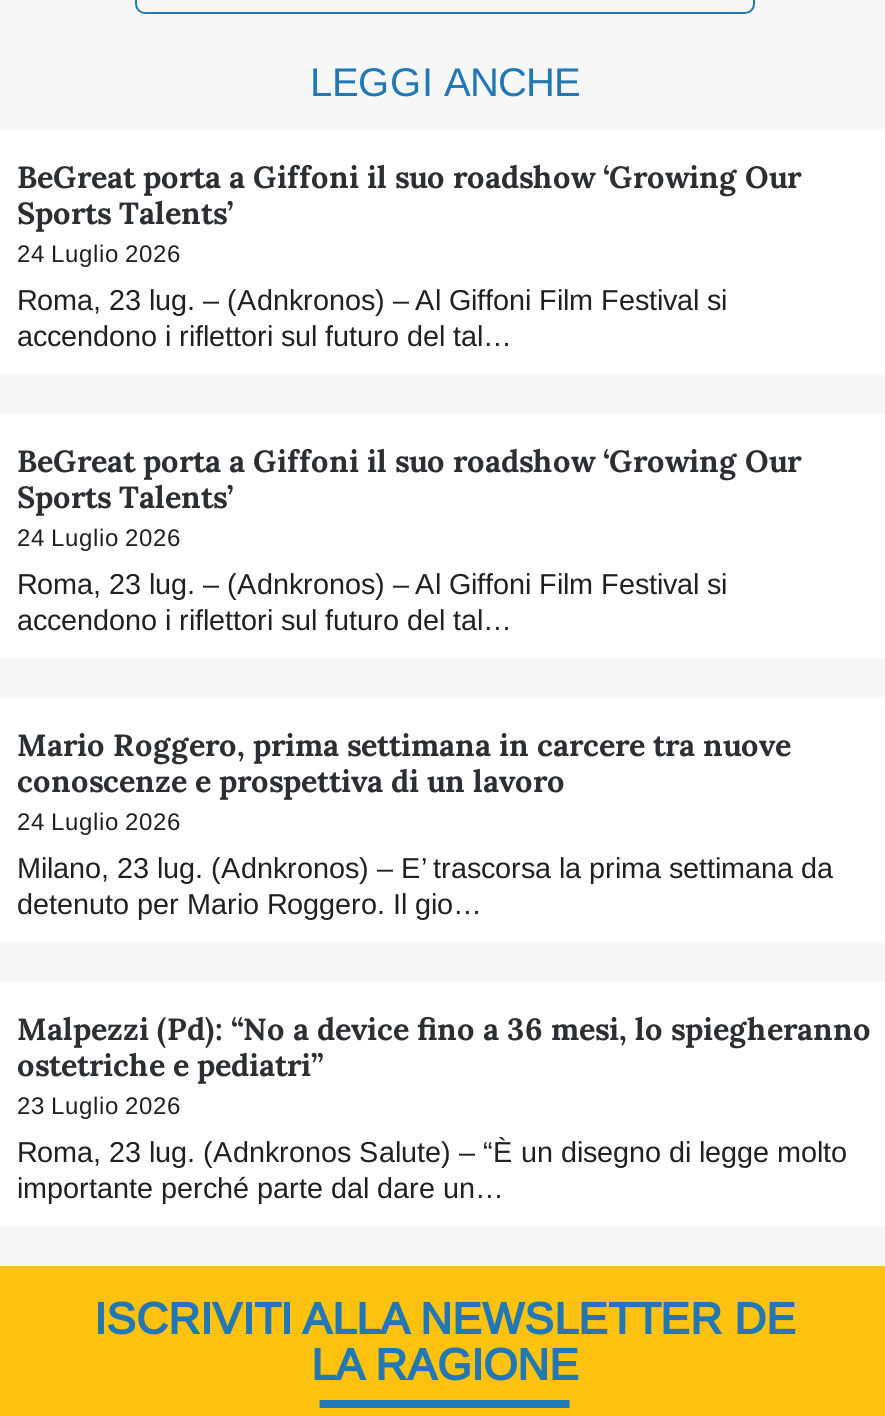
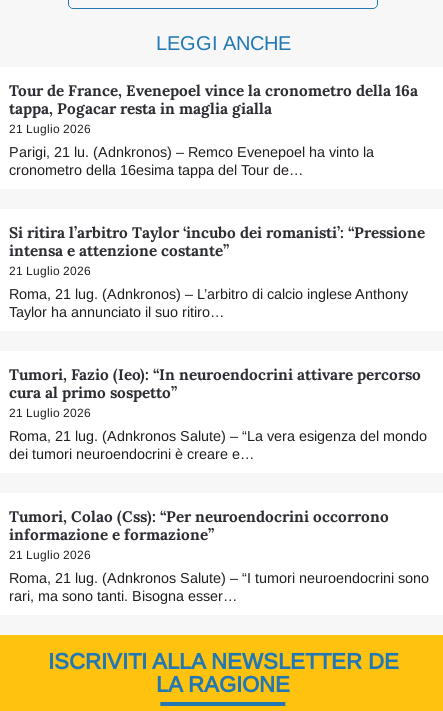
[17,158,801,268] BeGreat porta a Giffoni il suo roadshow ‘Growing Our | Sports Talents’ | 24 Luglio 2026 -> [9,81,418,136] Tour de France, Evenepoel vince la cronometro della 16a | tappa, Pogacar resta in maglia gialla | 21 Luglio 2026
[17,284,727,352] Roma, 23 lug. – (Adnkronos) – Al Giffoni Film Festival si | accendono i riflettori sul futuro del tal… -> [9,144,374,178] Parigi, 21 lu. (Adnkronos) – Remco Evenepoel ha vinto la | cronometro della 16esima tappa del Tour de…
[17,442,801,552] BeGreat porta a Giffoni il suo roadshow ‘Growing Our | Sports Talents’ | 24 Luglio 2026 -> [9,223,425,278] Si ritira l’arbitro Taylor ‘incubo dei romanisti’: “Pressione | intensa e attenzione costante” | 21 Luglio 2026
[17,568,727,636] Roma, 23 lug. – (Adnkronos) – Al Giffoni Film Festival si | accendono i riflettori sul futuro del tal… -> [9,286,408,320] Roma, 21 lug. (Adnkronos) – L’arbitro di calcio inglese Anthony | Taylor ha annunciato il suo ritiro…
[17,726,791,836] Mario Roggero, prima settimana in carcere tra nuove | conoscenze e prospettiva di un lavoro | 24 Luglio 2026 -> [9,365,421,420] Tumori, Fazio (Ieo): “In neuroendocrini attivare percorso | cura al primo sospetto” | 21 Luglio 2026
[17,852,833,920] Milano, 23 lug. (Adnkronos) – E’ trascorsa la prima settimana da | detenuto per Mario Roggero. Il gio… -> [9,428,427,462] Roma, 21 lug. (Adnkronos Salute) – “La vera esigenza del mondo | dei tumori neuroendocrini è creare e…
[17,1010,871,1120] Malpezzi (Pd): “No a device fino a 36 mesi, lo spiegheranno | ostetriche e pediatri” | 23 Luglio 2026 -> [9,507,389,562] Tumori, Colao (Css): “Per neuroendocrini occorrono | informazione e formazione” | 21 Luglio 2026
[17,1136,847,1204] Roma, 23 lug. (Adnkronos Salute) – “È un disegno di legge molto | importante perché parte dal dare un… -> [9,570,429,604] Roma, 21 lug. (Adnkronos Salute) – “I tumori neuroendocrini sono | rari, ma sono tanti. Bisogna esser…

